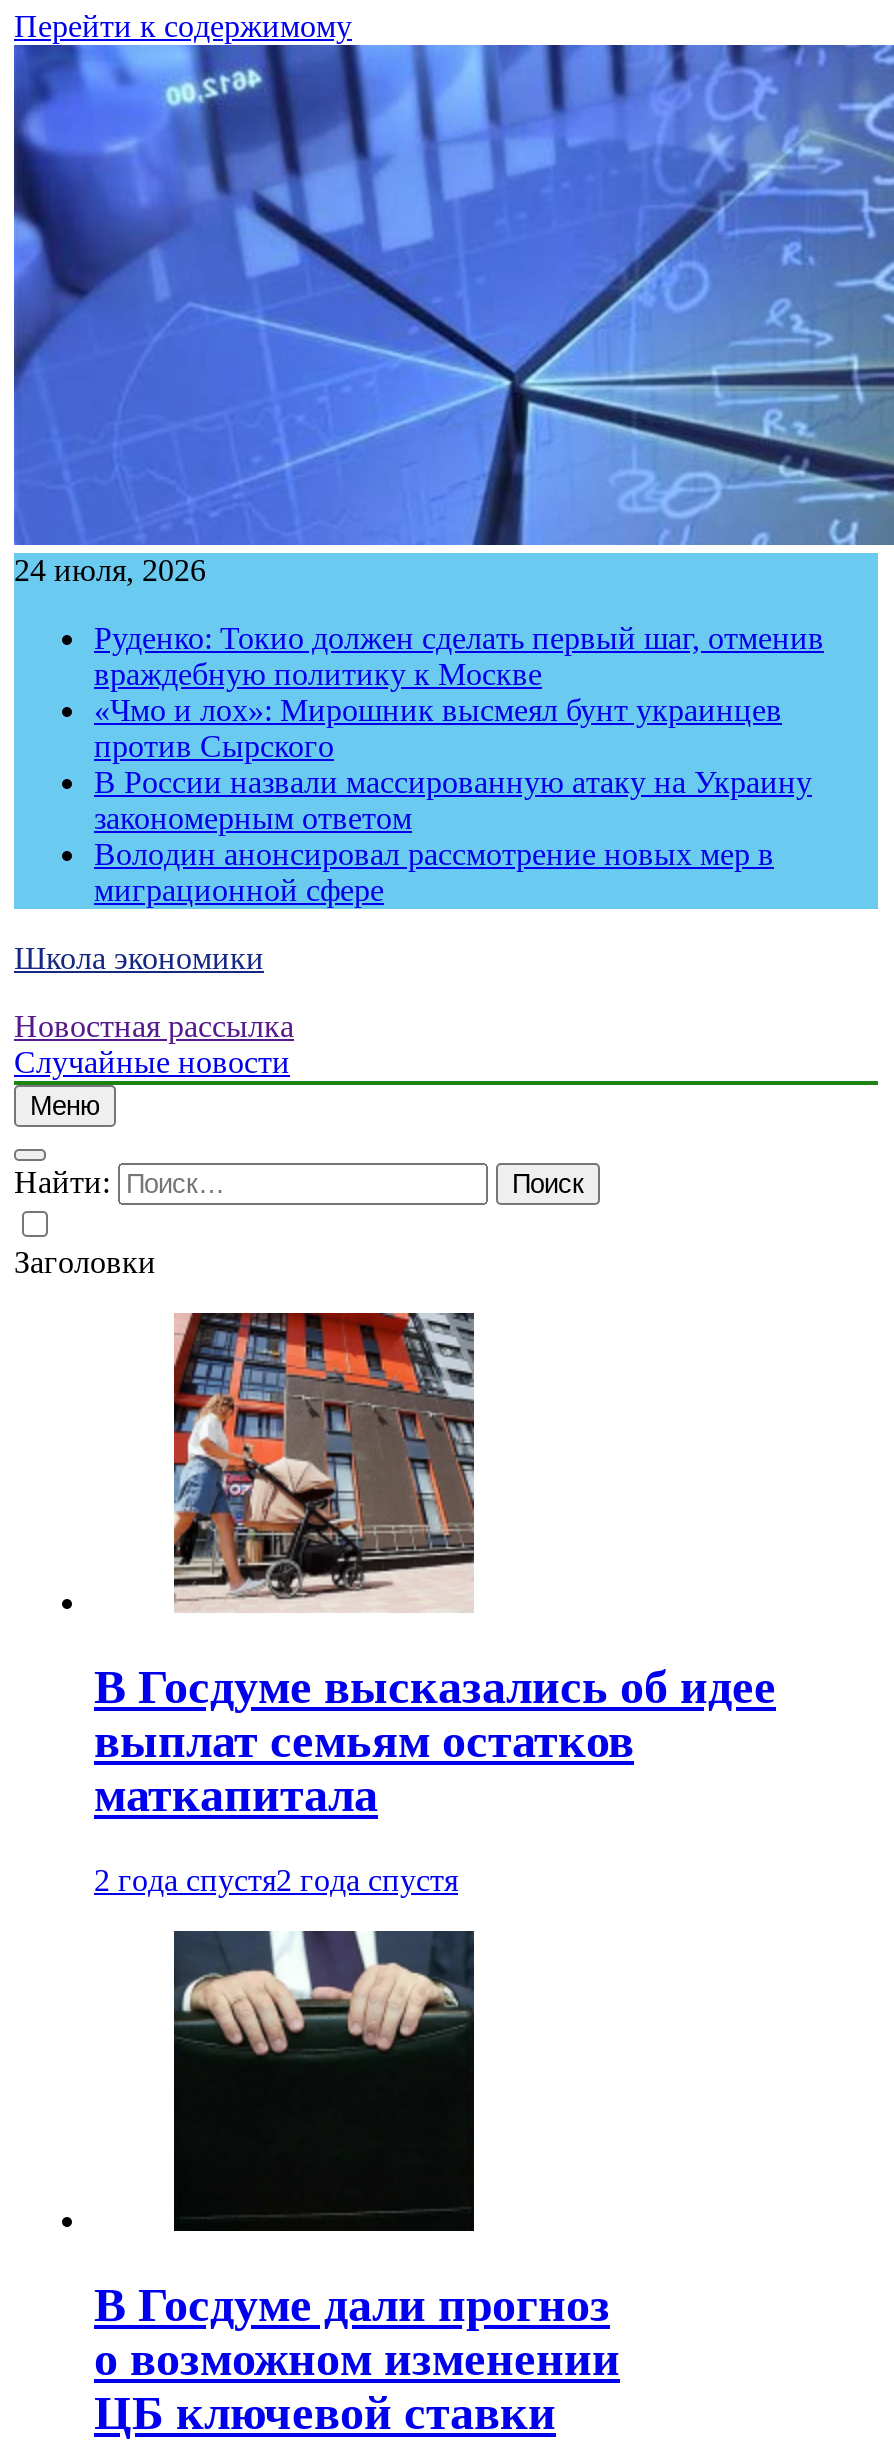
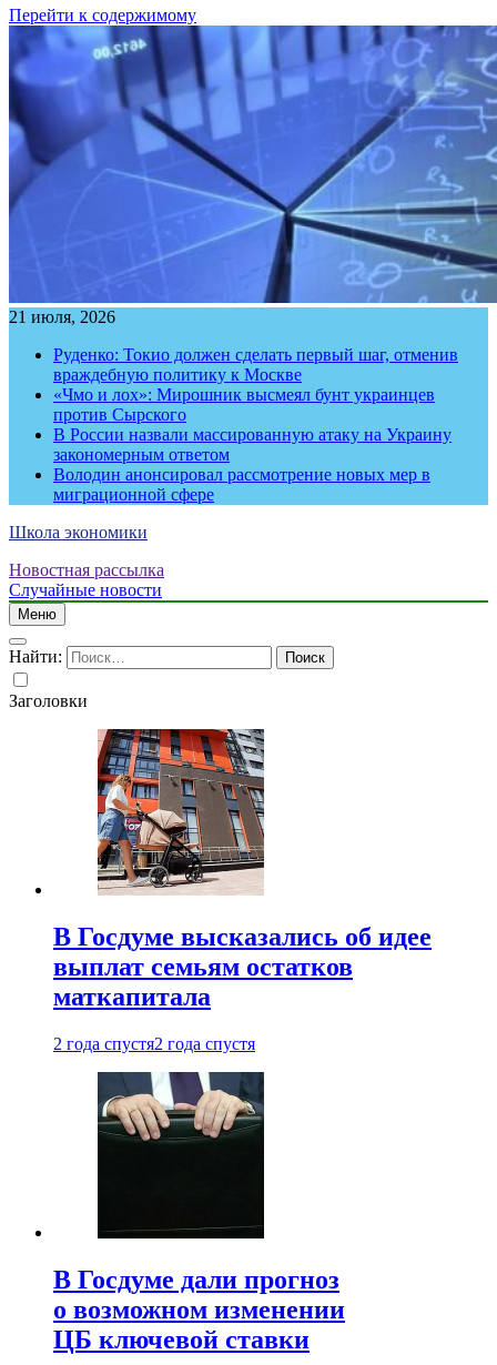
[14,553,206,587] 24 июля, 2026 -> [9,307,115,326] 21 июля, 2026

